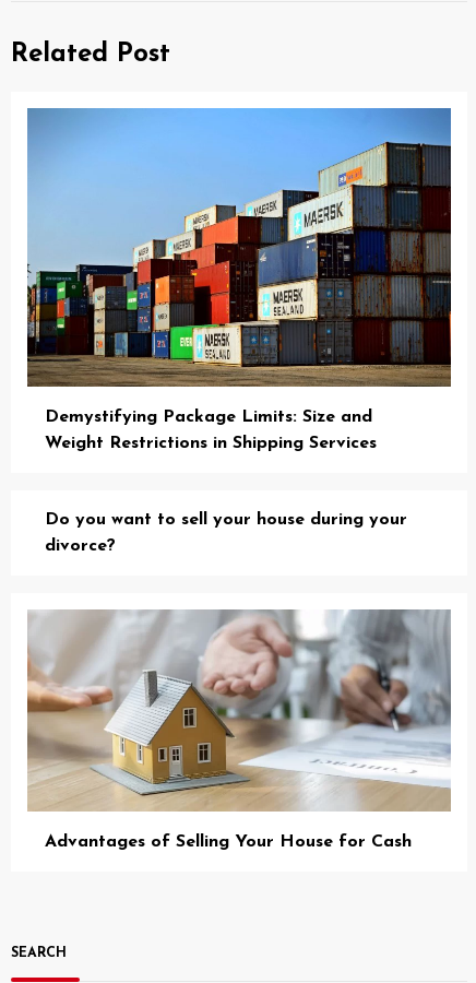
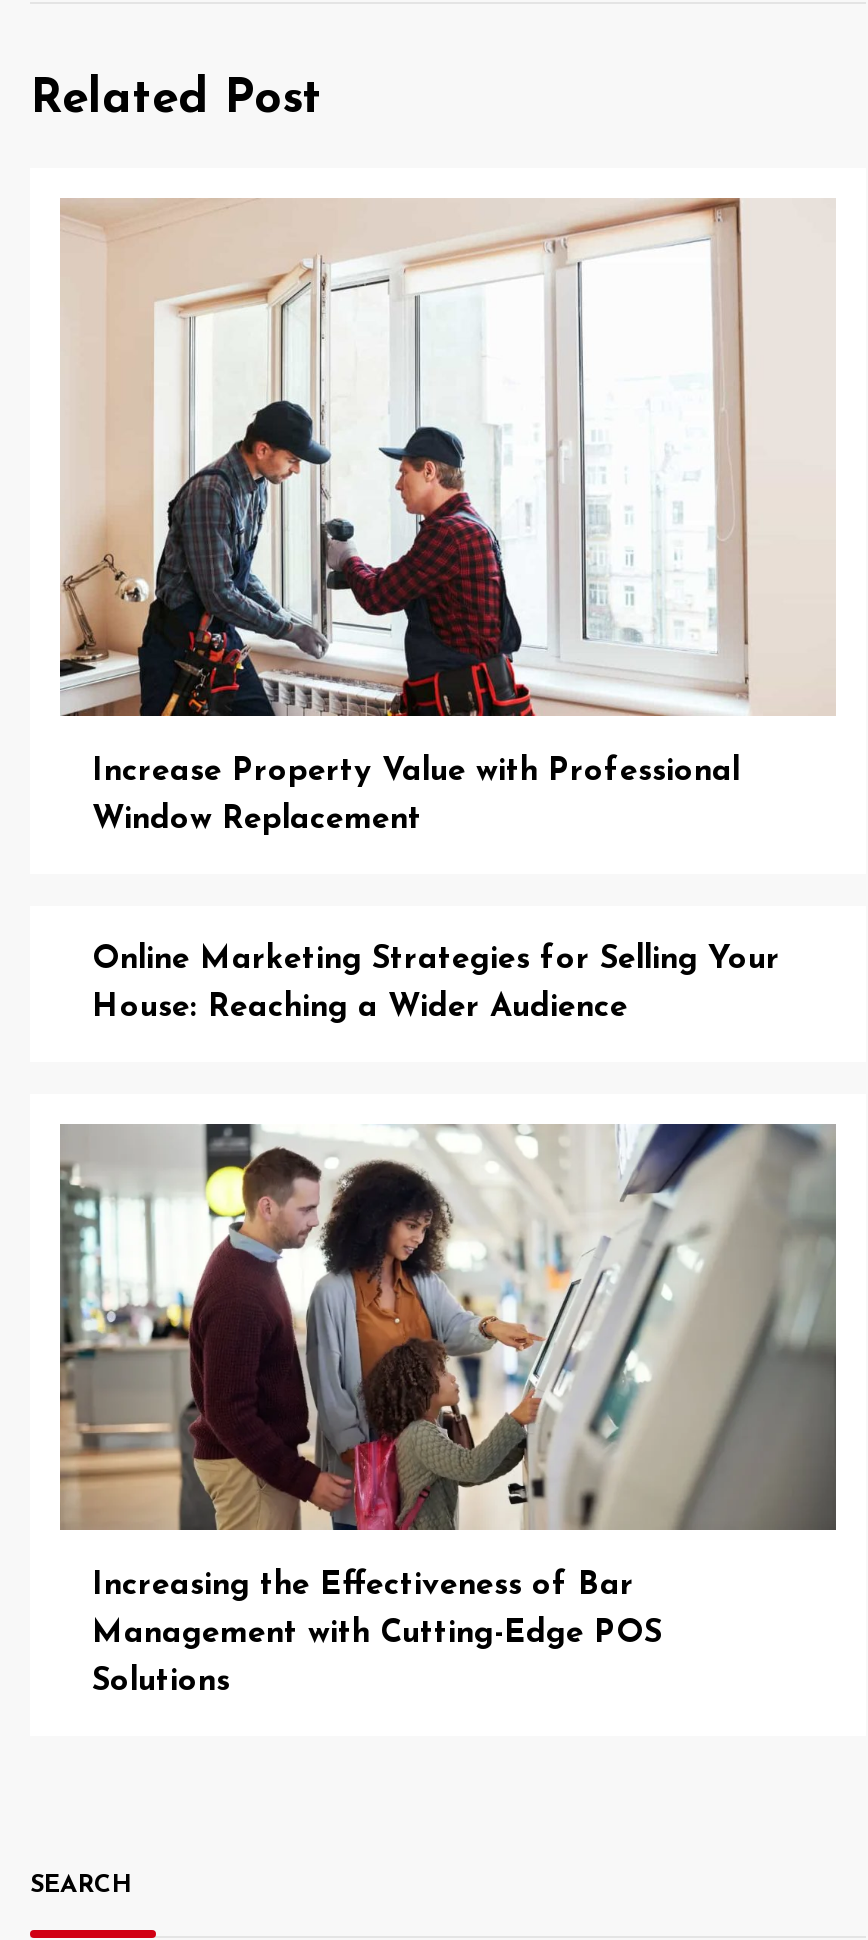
[26,107,452,452] [image] | Demystifying Package Limits: Size and | Weight Restrictions in Shipping Services -> [60,196,836,836] [image] | Increase Property Value with Professional | Window Replacement
[45,511,407,555] Do you want to sell your house during your | divorce? -> [92,944,780,1024] Online Marketing Strategies for Selling Your | House: Reaching a Wider Audience
[27,608,451,851] [image] | Advantages of Selling Your House for Cash -> [58,1122,838,1698] [image] | Increasing the Effectiveness of Bar | Management with Cutting-Edge POS | Solutions

